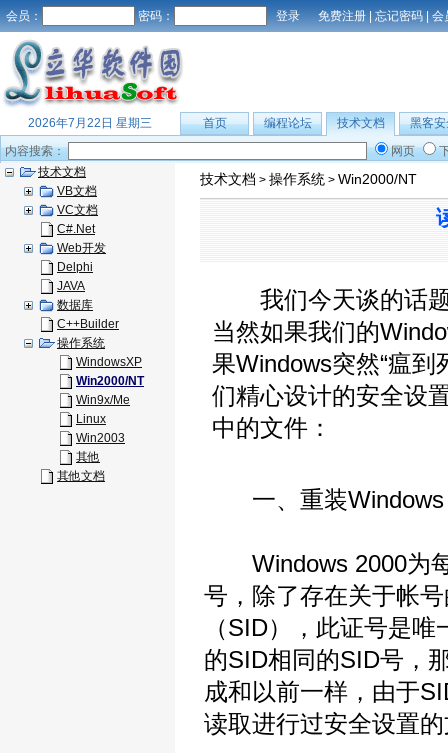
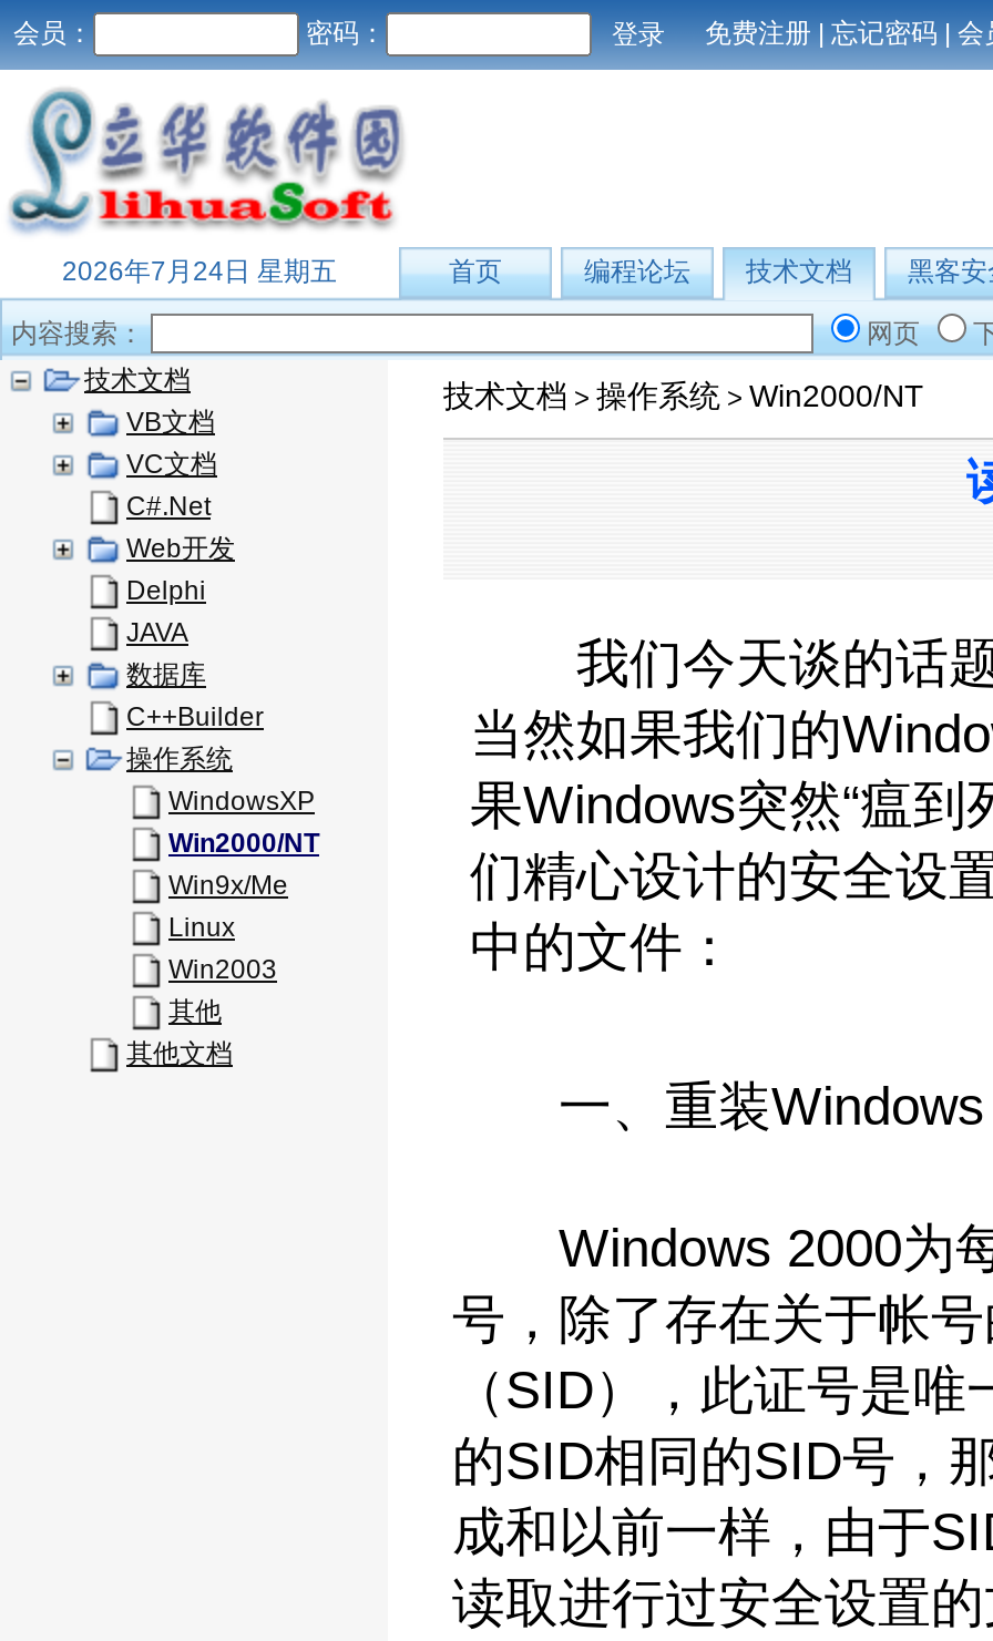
[28,116,152,130] 2026年7月22日 星期三 -> [62,256,337,287] 2026年7月24日 星期五

